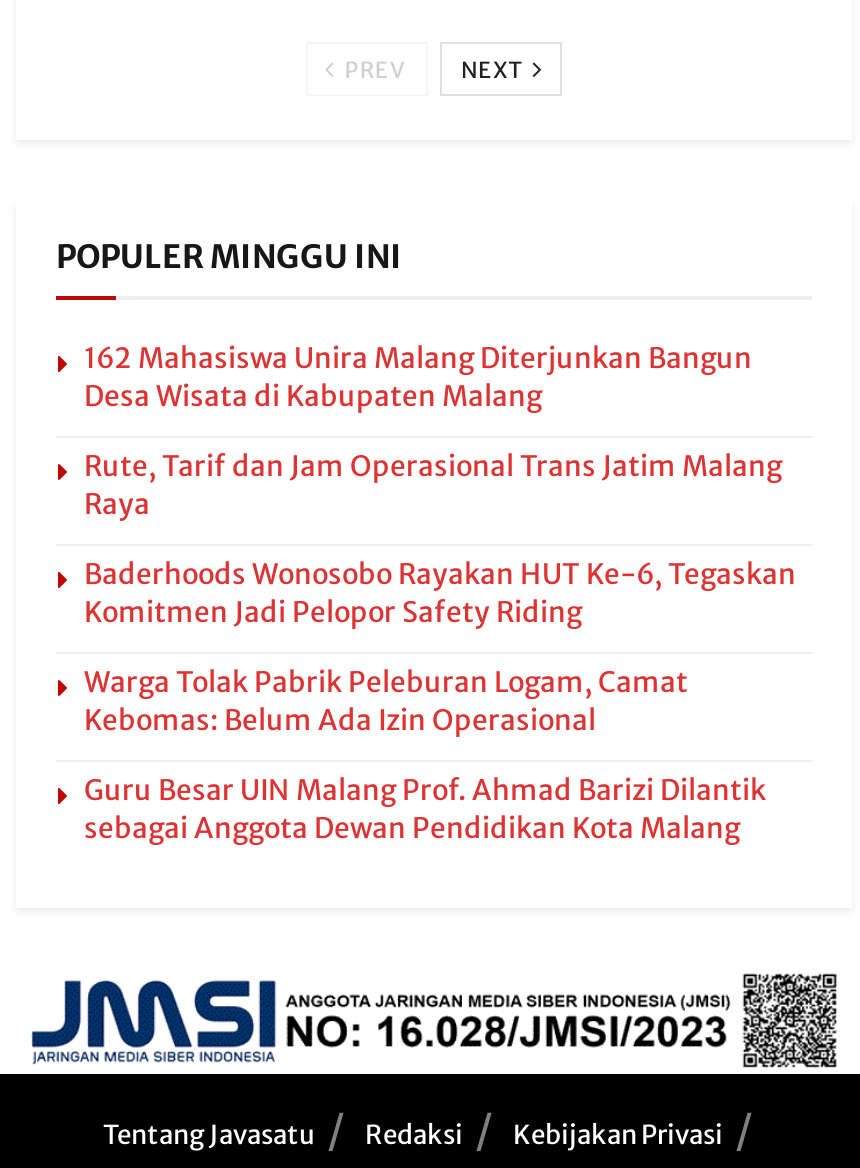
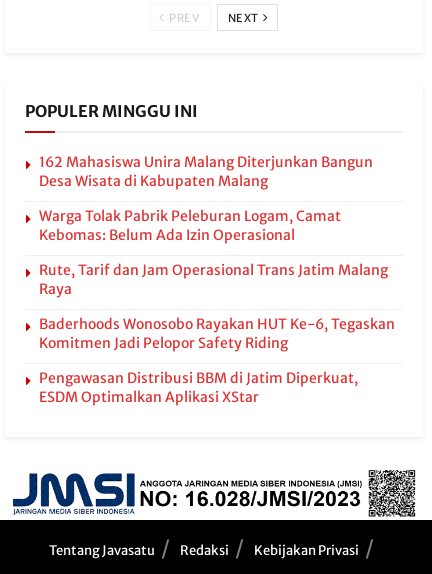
moved [84,448,796,630] -> [39,261,395,352]: Rute, Tarif dan Jam Operasional Trans Jatim Malang | Raya | Baderhoods Wonosobo Rayakan HUT Ke-6, Tegaskan | Komitmen Jadi Pelopor Safety Riding
moved [84,664,688,738] -> [39,207,341,244]: Warga Tolak Pabrik Peleburan Logam, Camat | Kebomas: Belum Ada Izin Operasional
[84,772,766,846] Guru Besar UIN Malang Prof. Ahmad Barizi Dilantik | sebagai Anggota Dewan Pendidikan Kota Malang -> [39,369,358,406] Pengawasan Distribusi BBM di Jatim Diperkuat, | ESDM Optimalkan Aplikasi XStar

